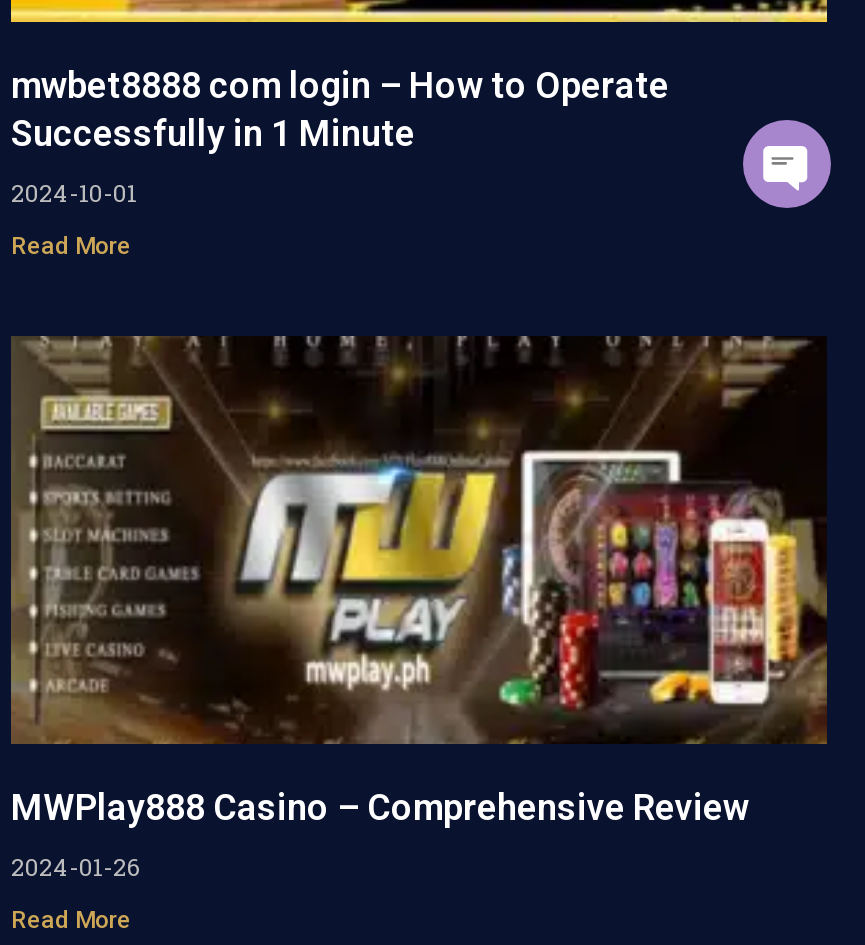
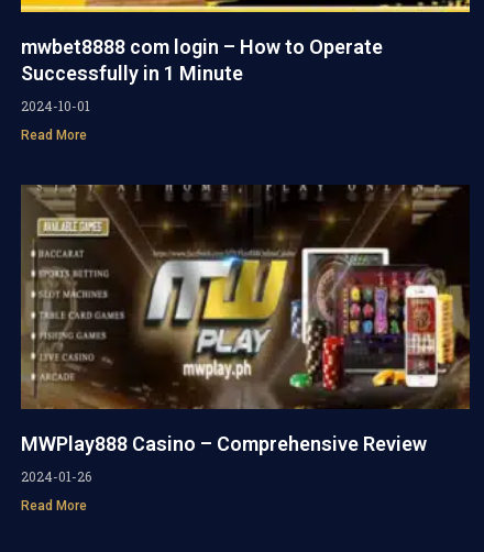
[741,118,833,210] [image] -> none

